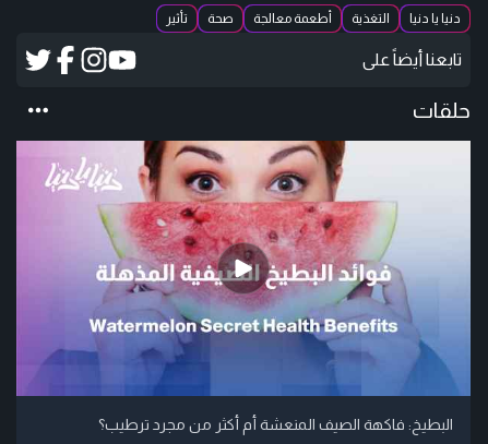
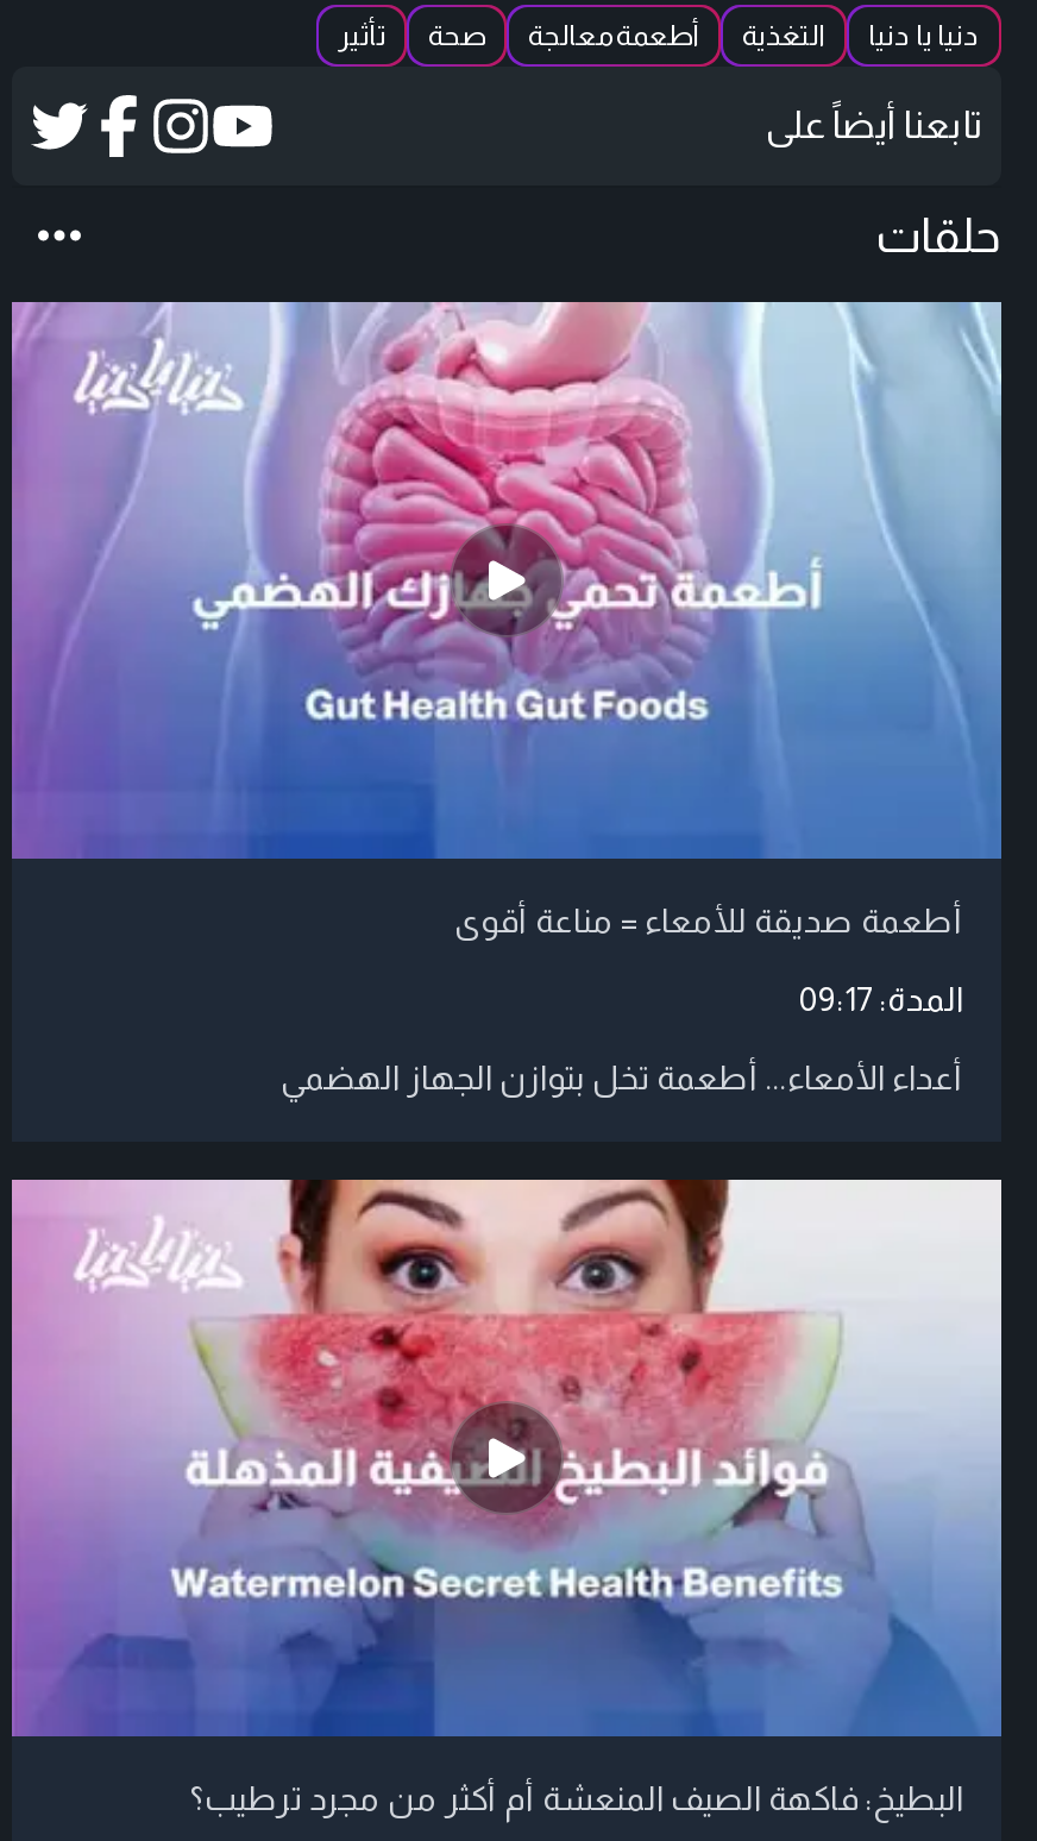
none -> [12,300,1004,1097] [image] | أطعمة صديقة للأمعاء = مناعة أقوى | المدة: 09:17 | أعداء الأمعاء... أطعمة تخل بتوازن الجهاز الهضمي

